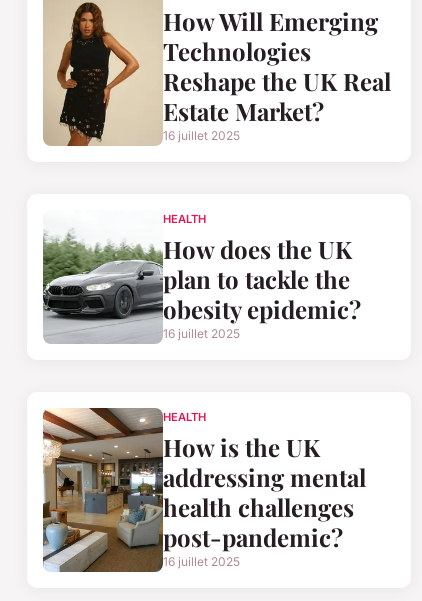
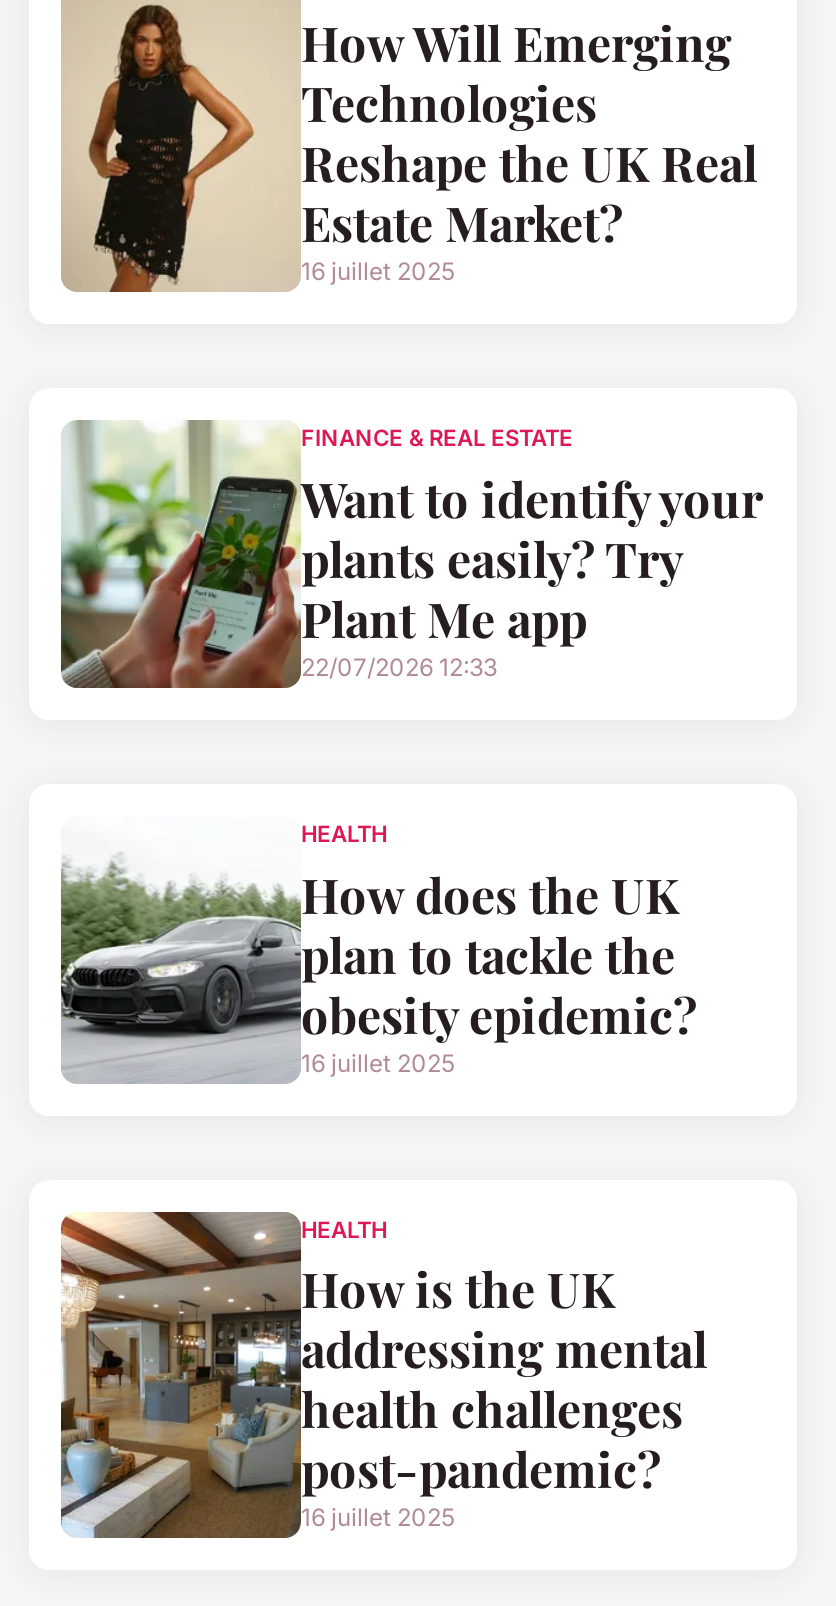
none -> [61,418,761,688] [image] | FINANCE & REAL ESTATE | Want to identify your | plants easily? Try | Plant Me app | 22/07/2026 12:33

